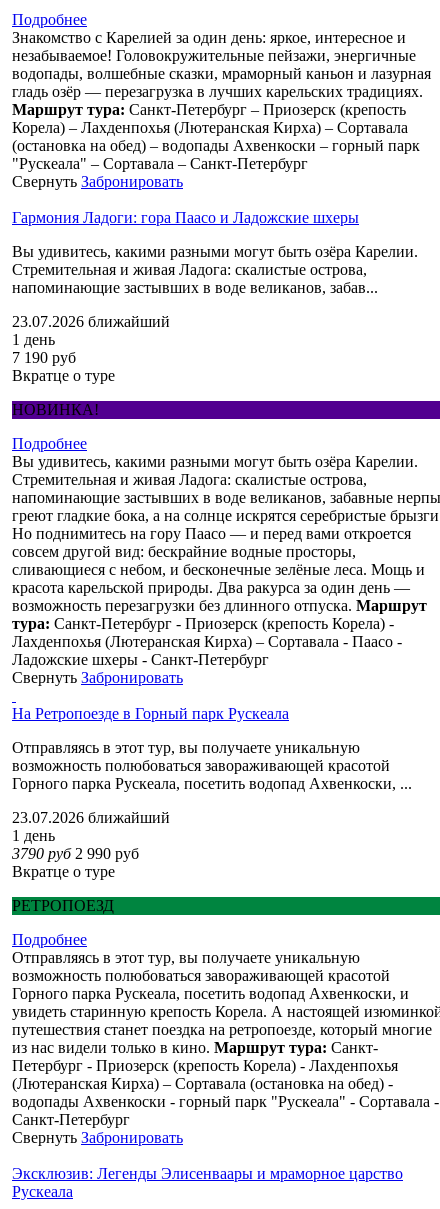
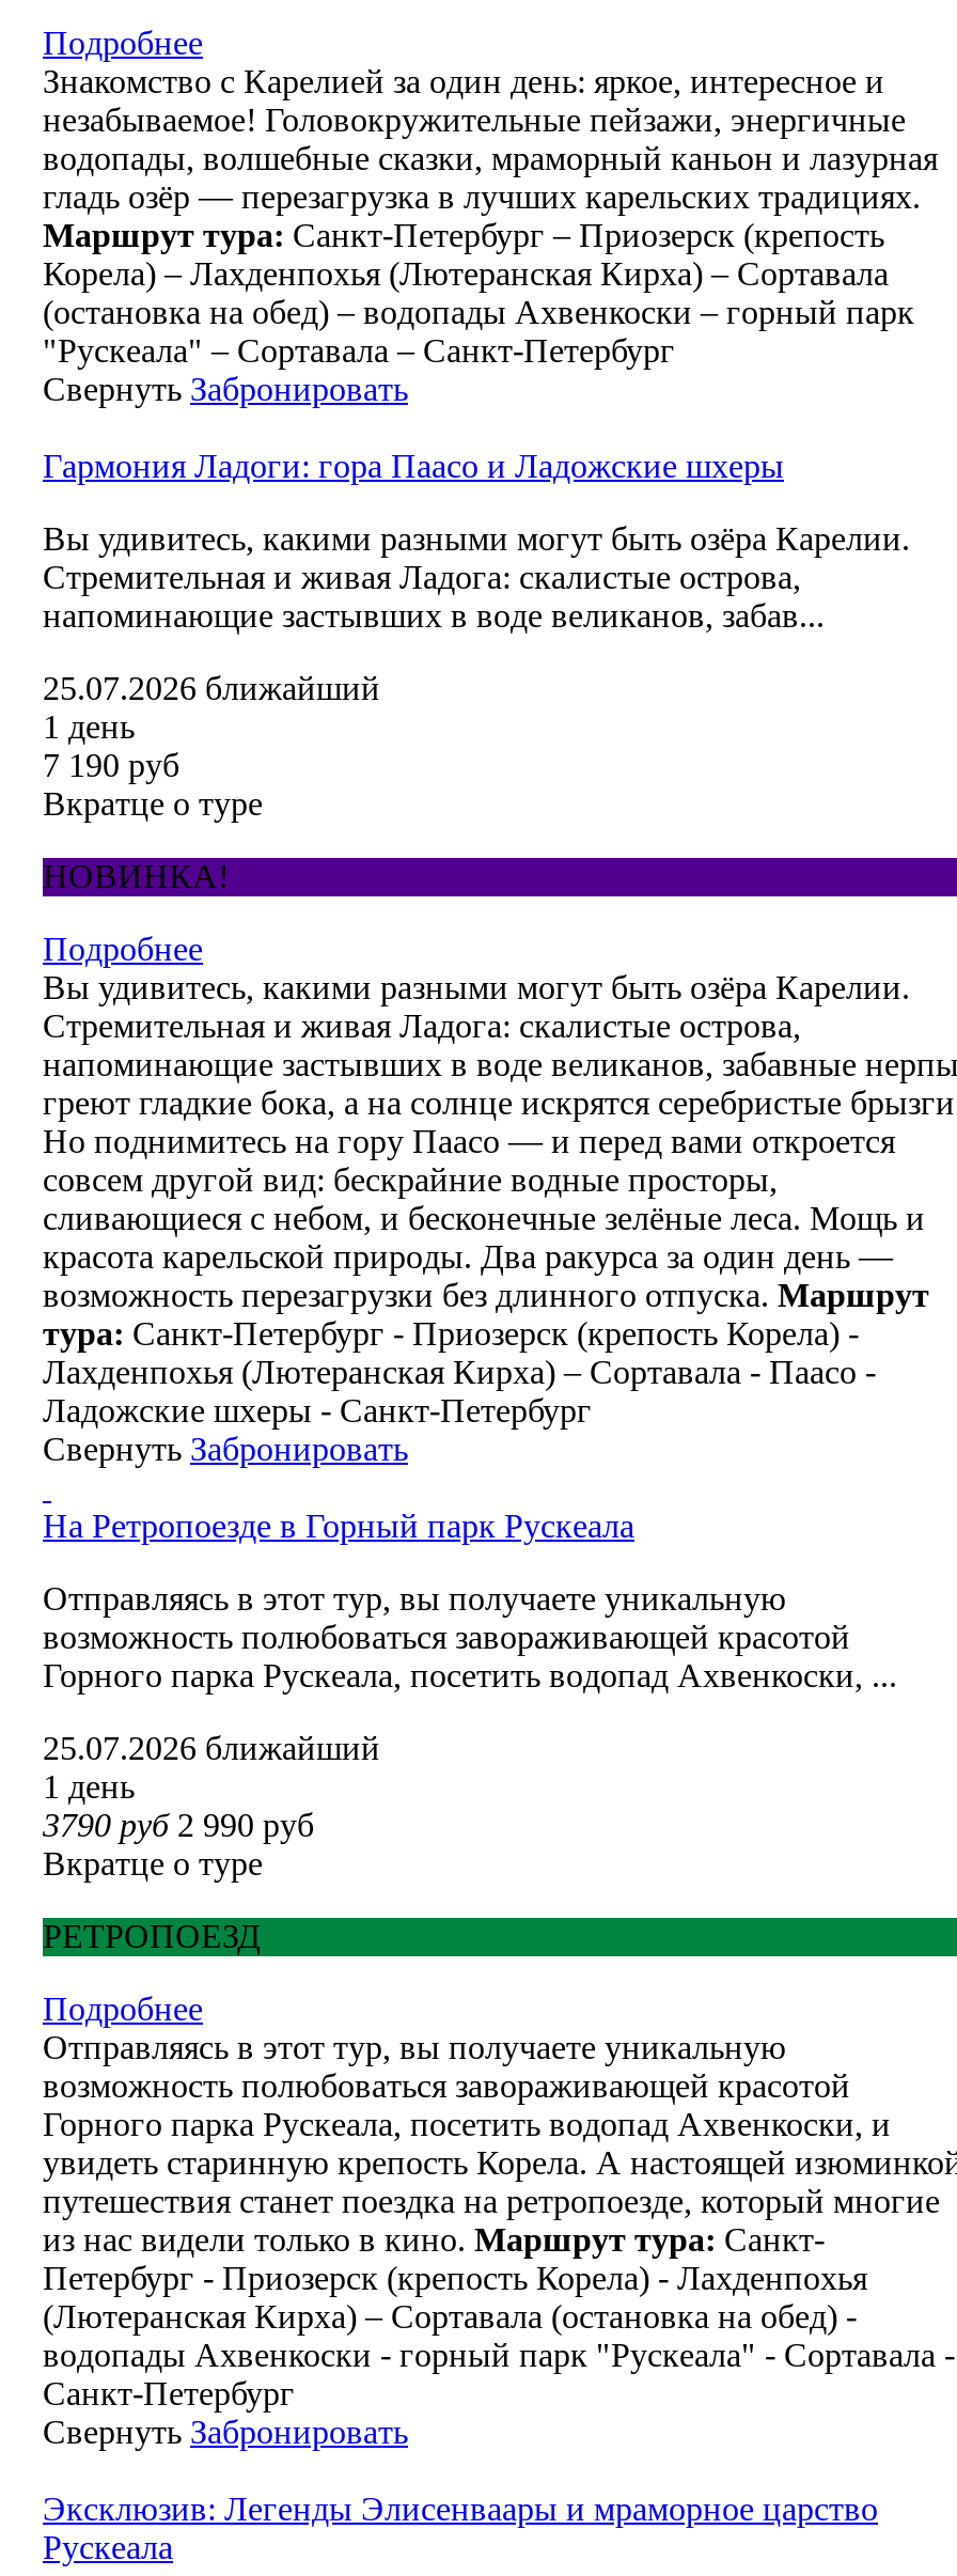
[12,313,170,330] 23.07.2026 ближайший -> [43,669,380,706] 25.07.2026 ближайший
[12,809,170,826] 23.07.2026 ближайший -> [43,1729,380,1765] 25.07.2026 ближайший

